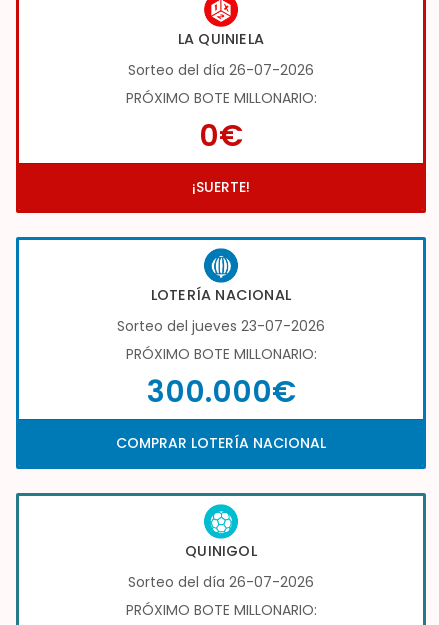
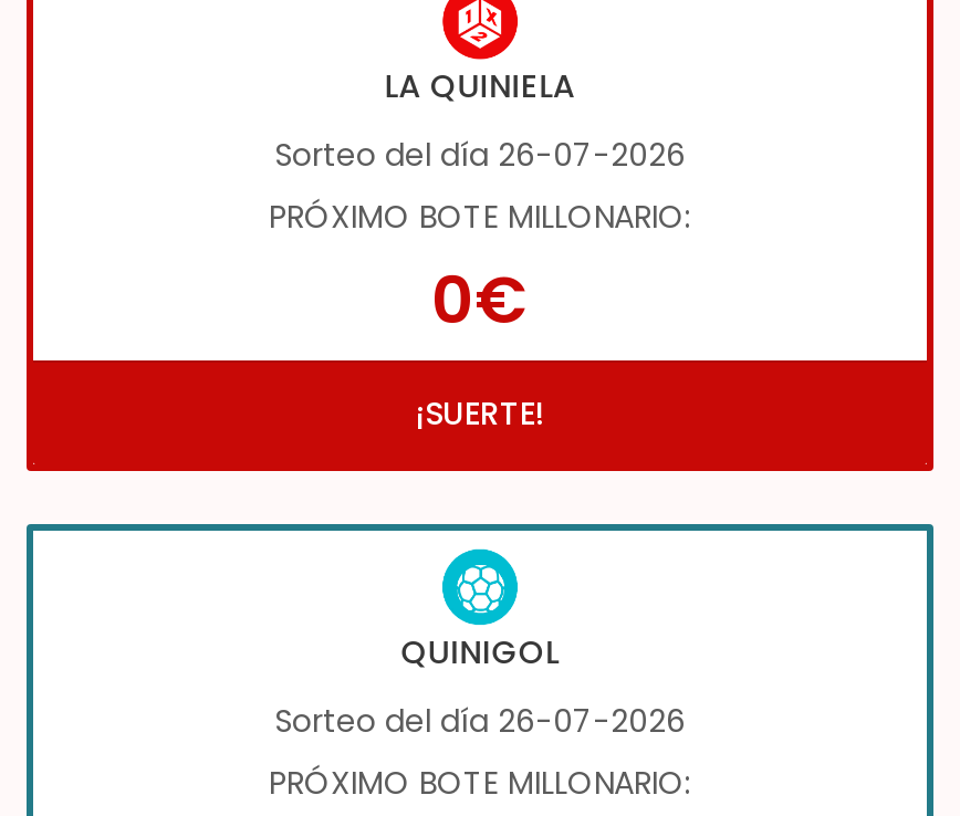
[16,237,426,470] [image] | LOTERÍA NACIONAL | Sorteo del jueves 23-07-2026 | PRÓXIMO BOTE MILLONARIO: | 300.000€ | COMPRAR LOTERÍA NACIONAL -> none

